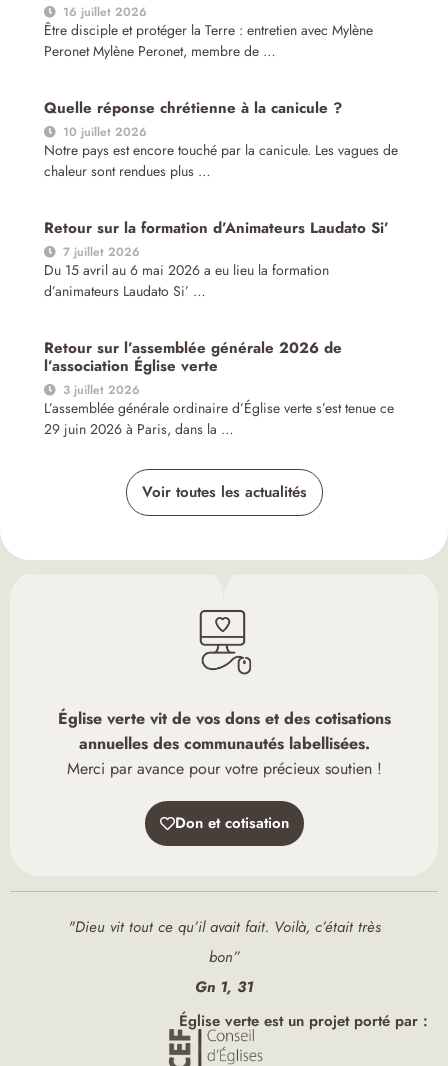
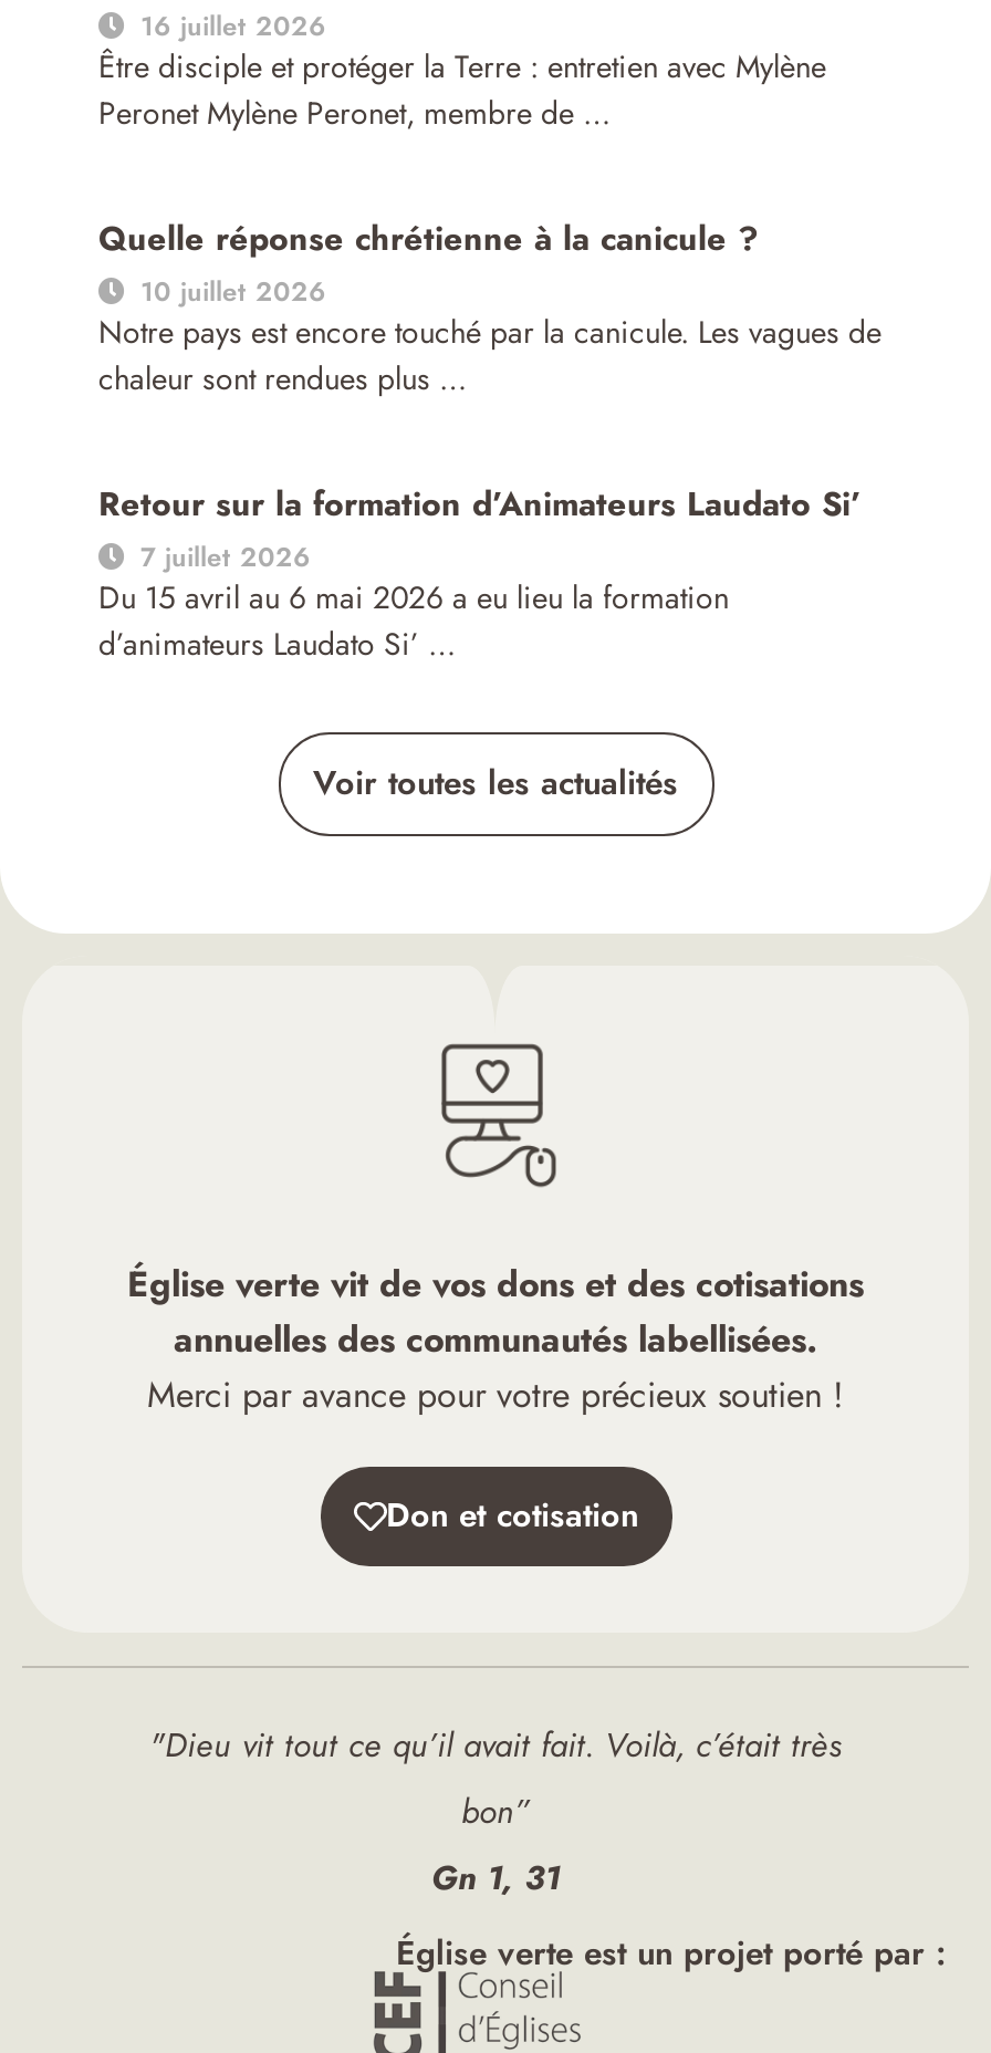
[44,337,394,439] Retour sur l’assemblée générale 2026 de | l’association Église verte | 3 juillet 2026 | L’assemblée générale ordinaire d’Église verte s’est tenue ce | 29 juin 2026 à Paris, dans la … -> none

